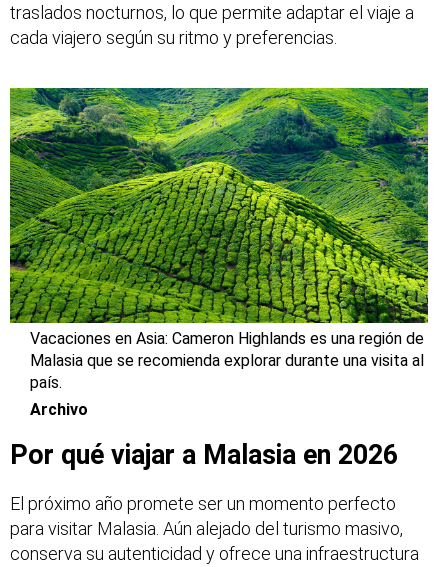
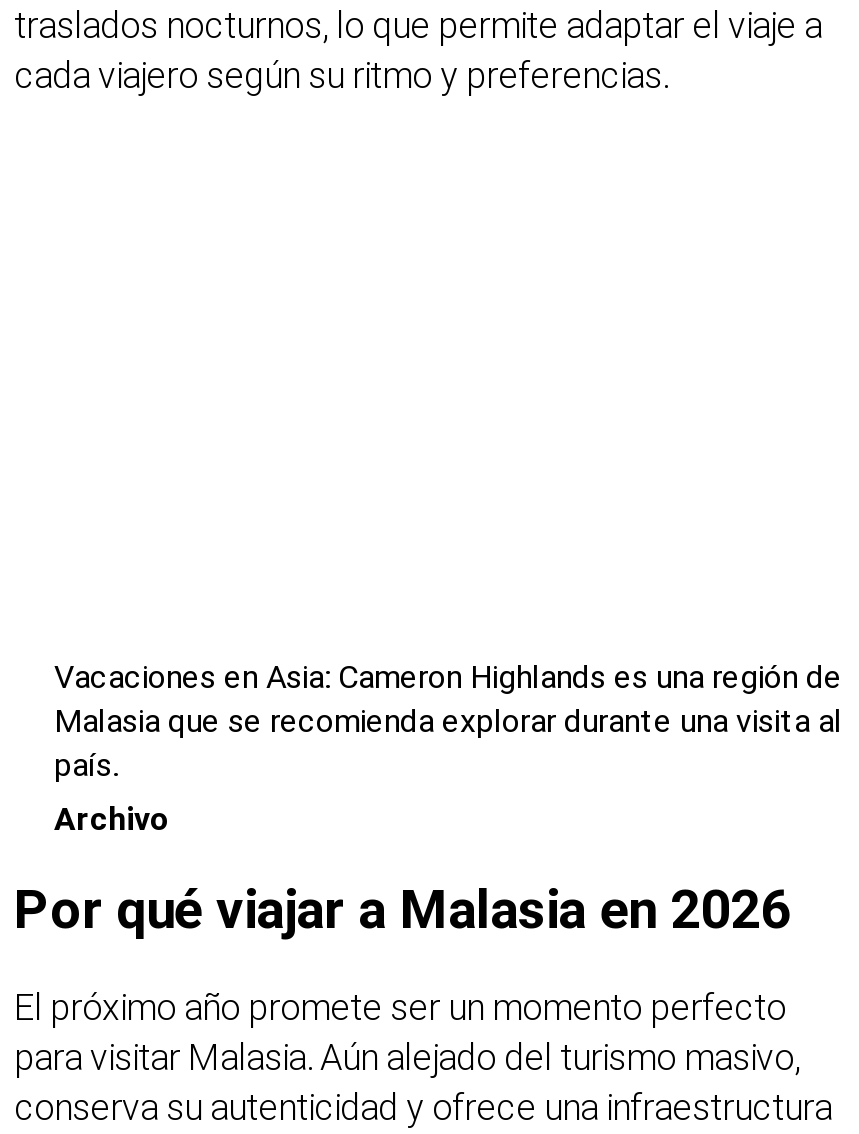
[9,87,429,324] [image] -> none

